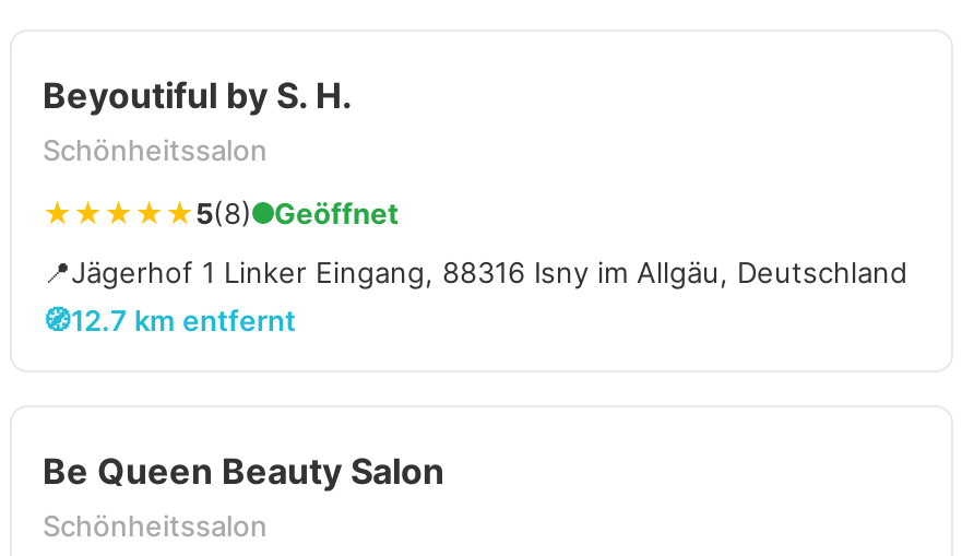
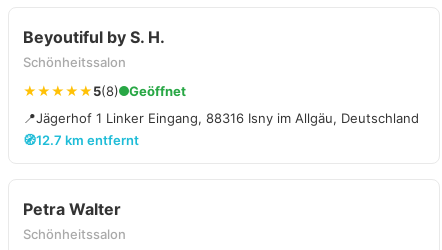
[43,449,444,493] Be Queen Beauty Salon -> [23,199,121,219] Petra Walter

